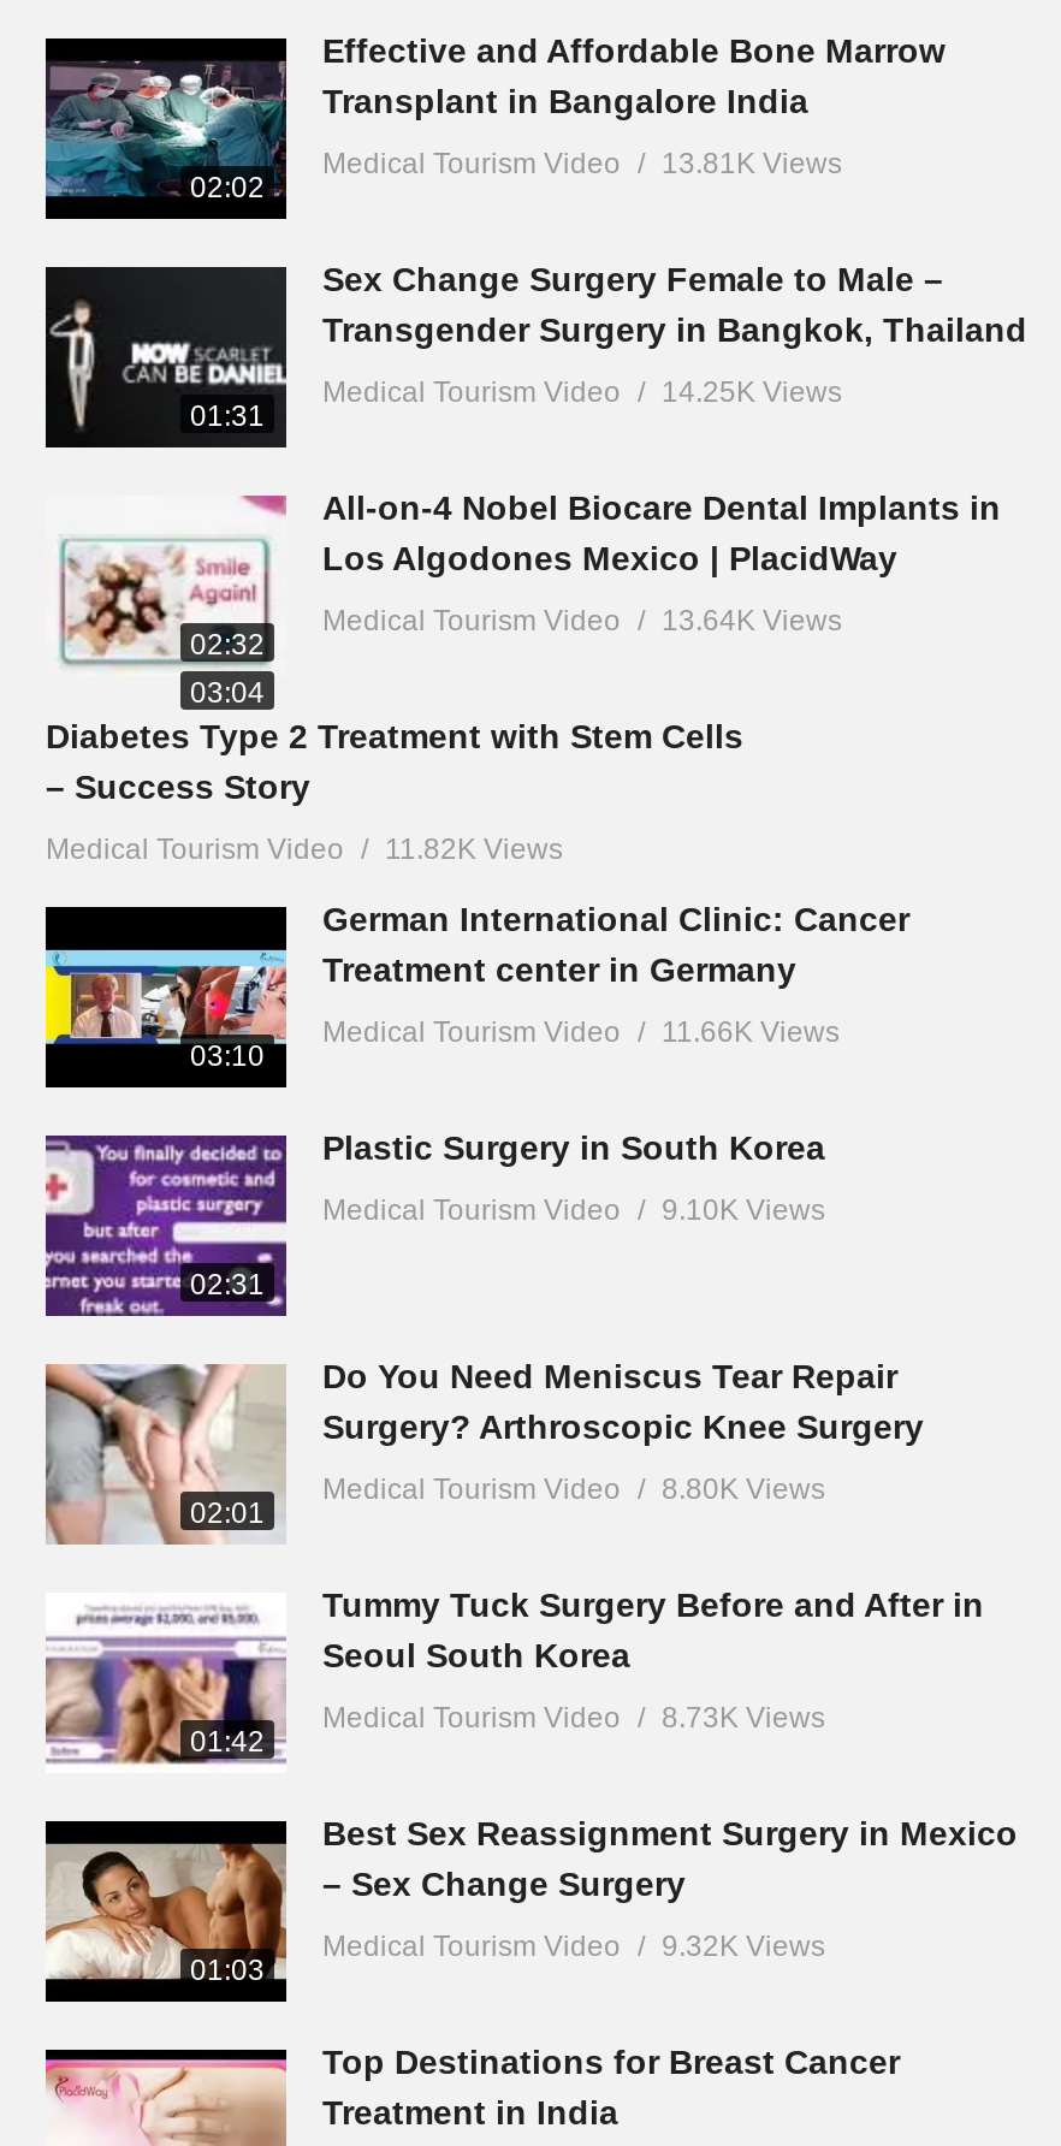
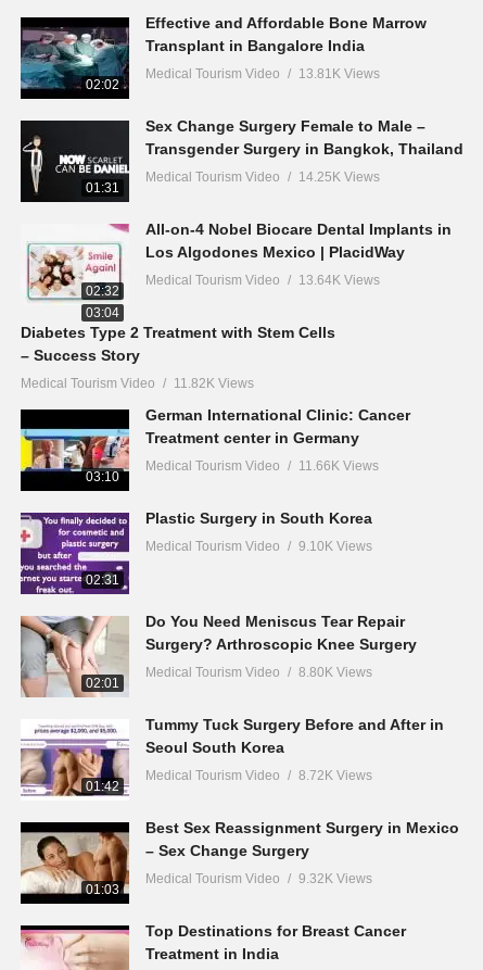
[322,1699,825,1733] Medical Tourism Video 8.73K Views -> [145,768,372,784] Medical Tourism Video 8.72K Views

